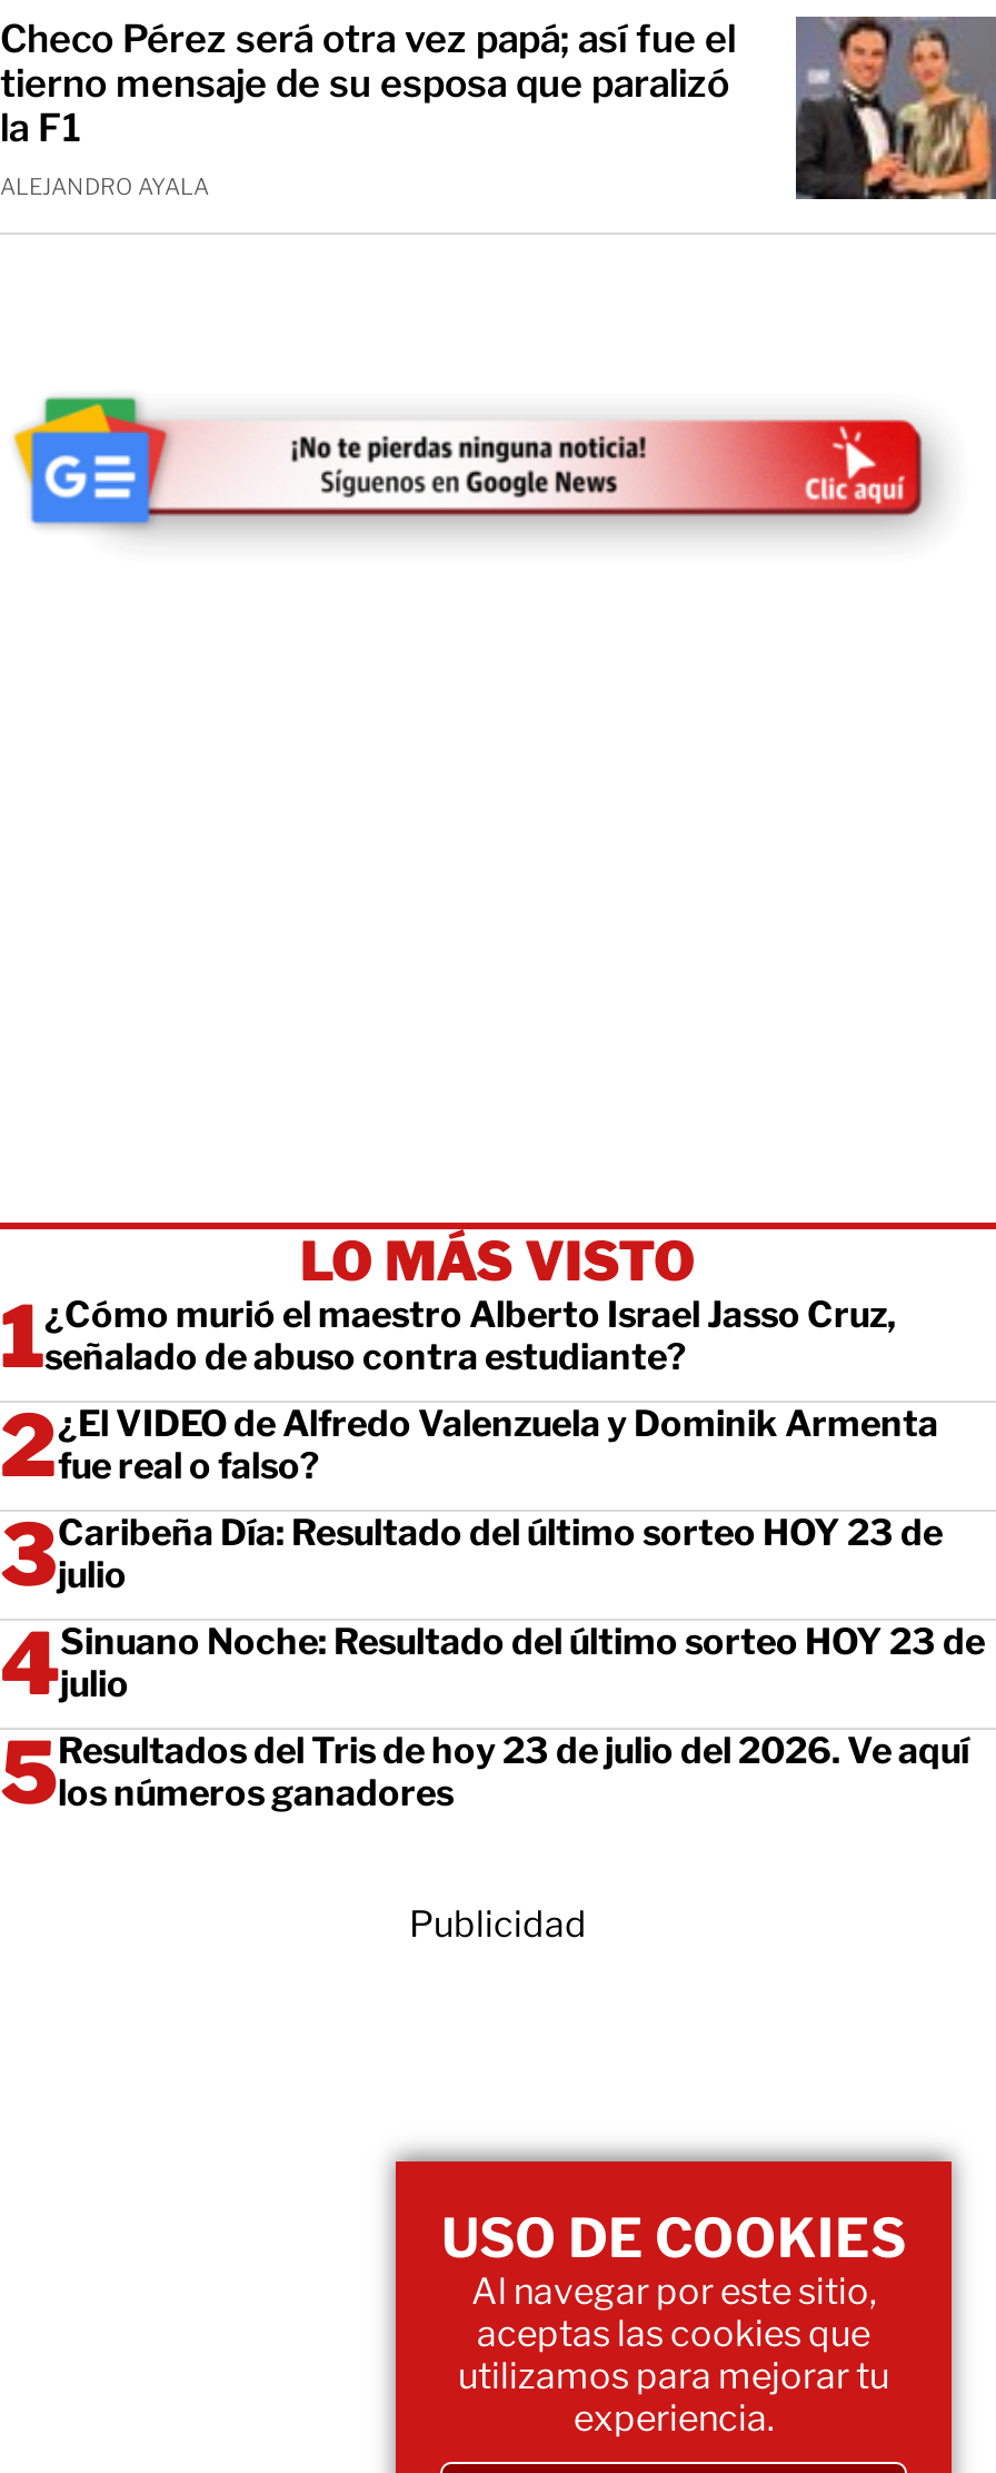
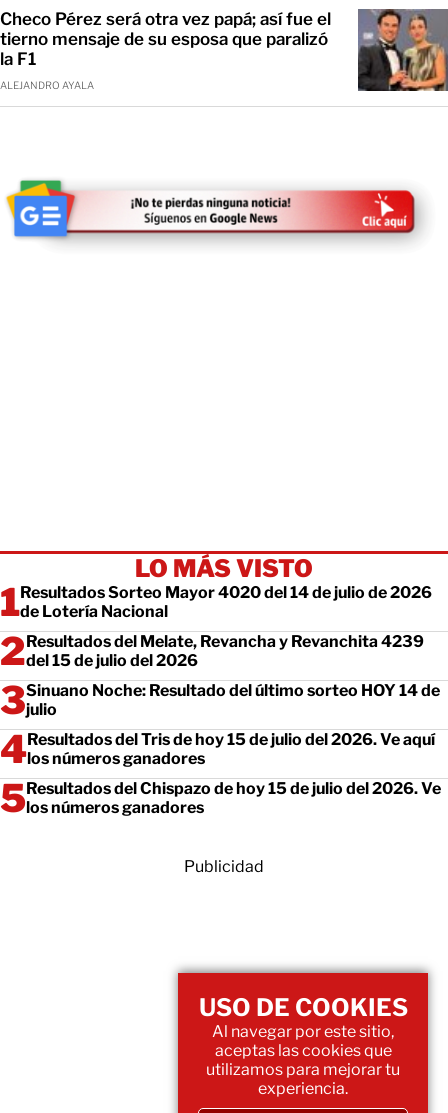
[44,1293,896,1378] ¿Cómo murió el maestro Alberto Israel Jasso Cruz, | señalado de abuso contra estudiante? -> [20,583,432,621] Resultados Sorteo Mayor 4020 del 14 de julio de 2026 | de Lotería Nacional
[58,1402,938,1487] ¿El VIDEO de Alfredo Valenzuela y Dominik Armenta | fue real o falso? -> [26,632,424,670] Resultados del Melate, Revancha y Revanchita 4239 | del 15 de julio del 2026
[58,1511,943,1554] Caribeña Día: Resultado del último sorteo HOY 23 de -> [26,681,440,700] Sinuano Noche: Resultado del último sorteo HOY 14 de
[60,1620,985,1705] Sinuano Noche: Resultado del último sorteo HOY 23 de | julio -> [27,730,435,768] Resultados del Tris de hoy 15 de julio del 2026. Ve aquí | los números ganadores
[58,1729,969,1772] Resultados del Tris de hoy 23 de julio del 2026. Ve aquí -> [26,779,441,798] Resultados del Chispazo de hoy 15 de julio del 2026. Ve

